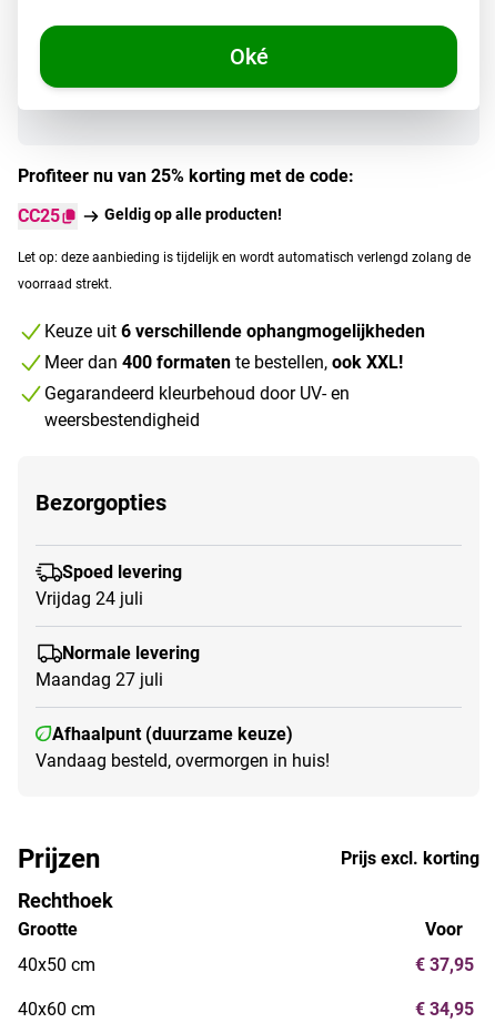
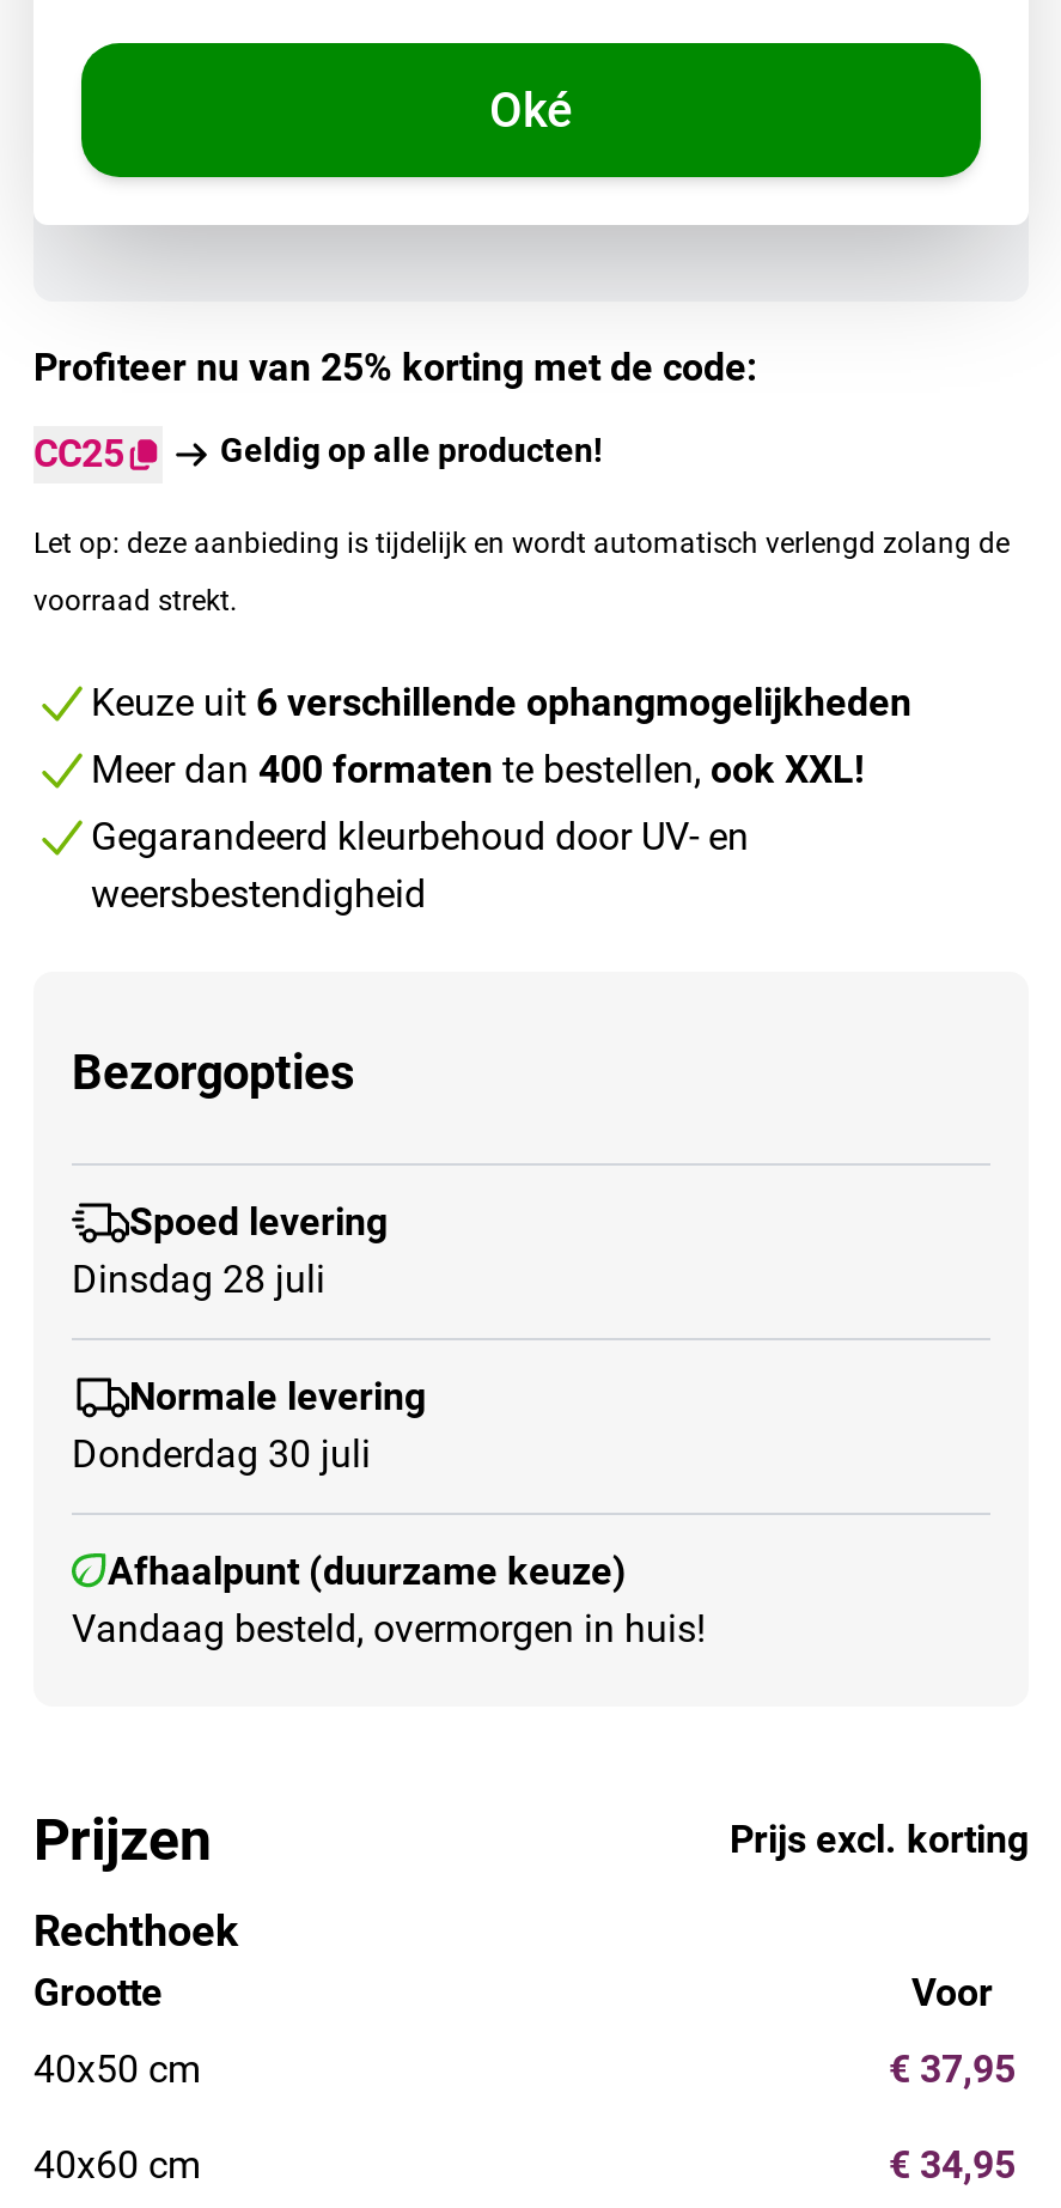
[36,588,143,609] Vrijdag 24 juli -> [72,1256,325,1301] Dinsdag 28 juli
[36,669,163,690] Maandag 27 juli -> [72,1431,371,1476] Donderdag 30 juli

